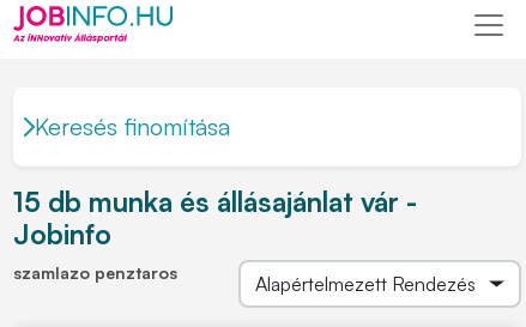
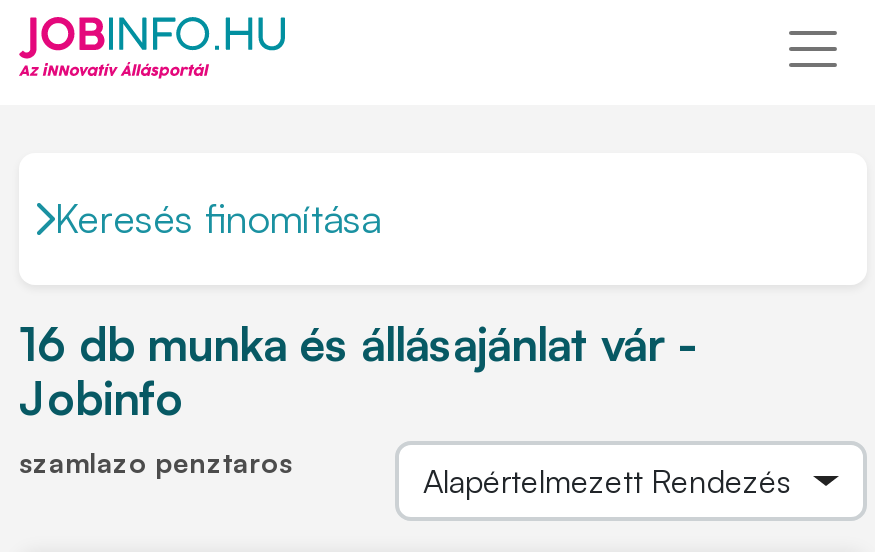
[13,184,417,219] 15 db munka és állásajánlat vár - -> [19,315,695,373] 16 db munka és állásajánlat vár -

